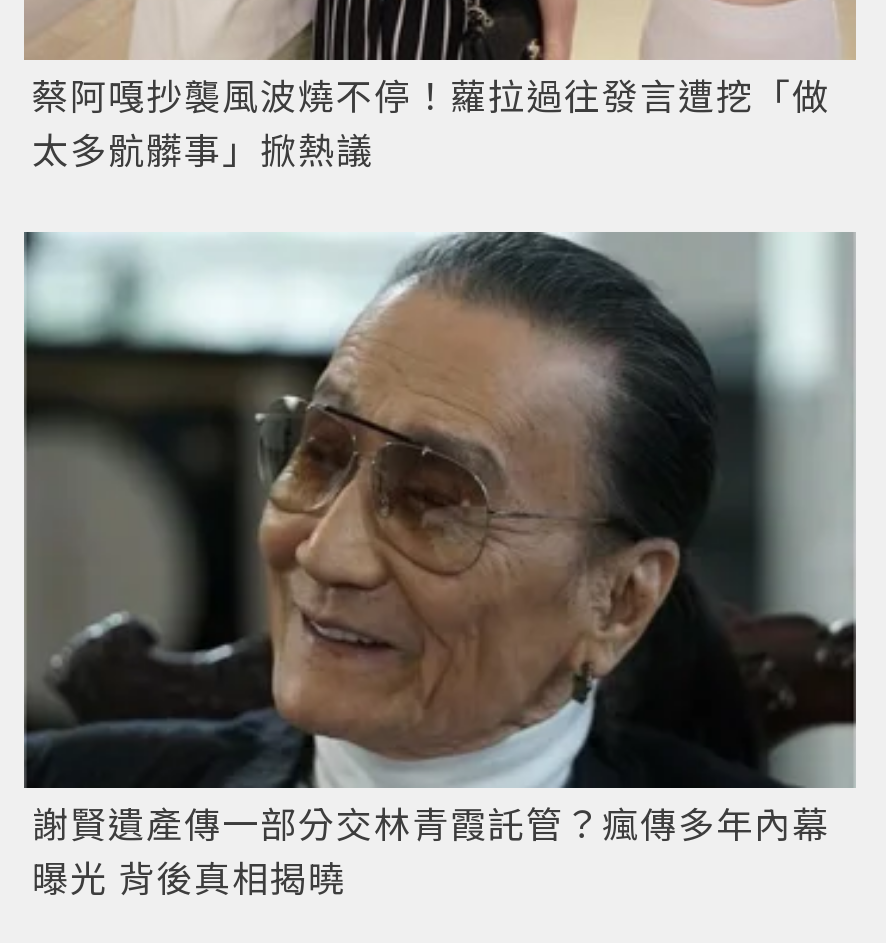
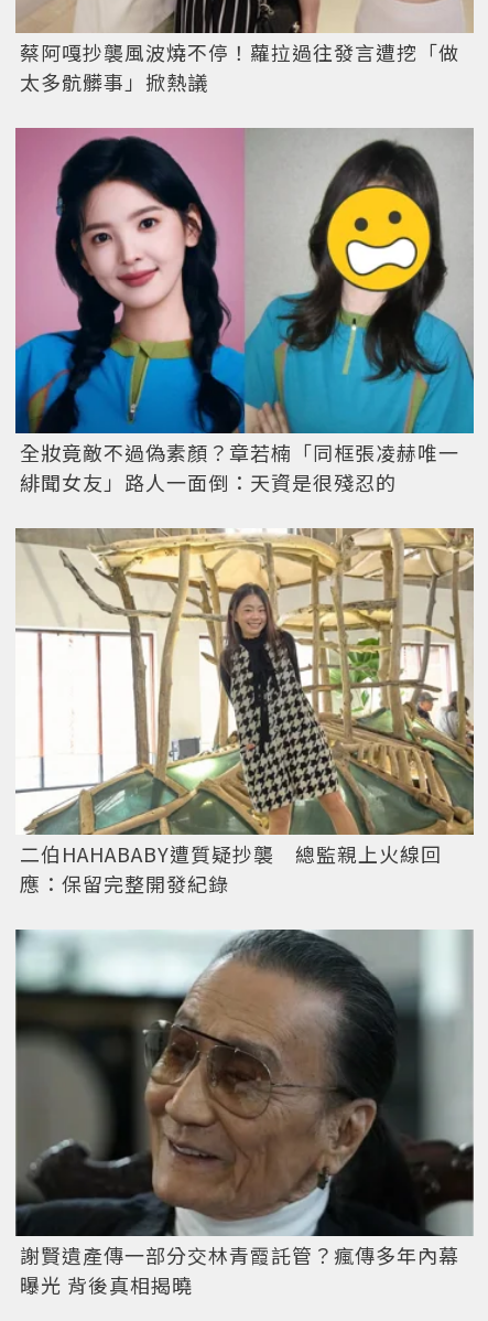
none -> [14,127,475,496] [image] | 全妝竟敵不過偽素顏？章若楠「同框張凌赫唯一 | 緋聞女友」路人一面倒：天資是很殘忍的
none -> [17,527,474,897] [image] | 二伯HAHABABY遭質疑抄襲 總監親上火線回 | 應：保留完整開發紀錄

